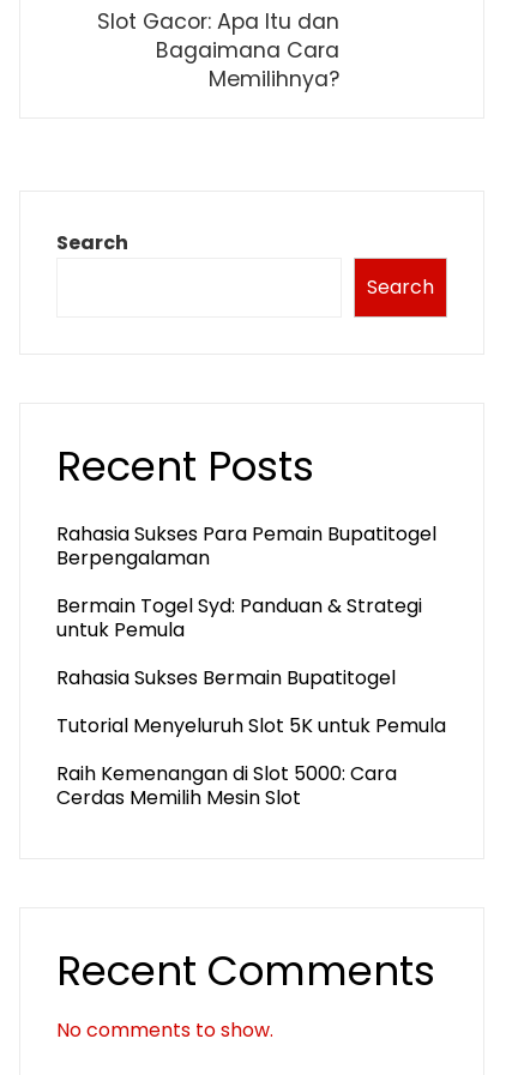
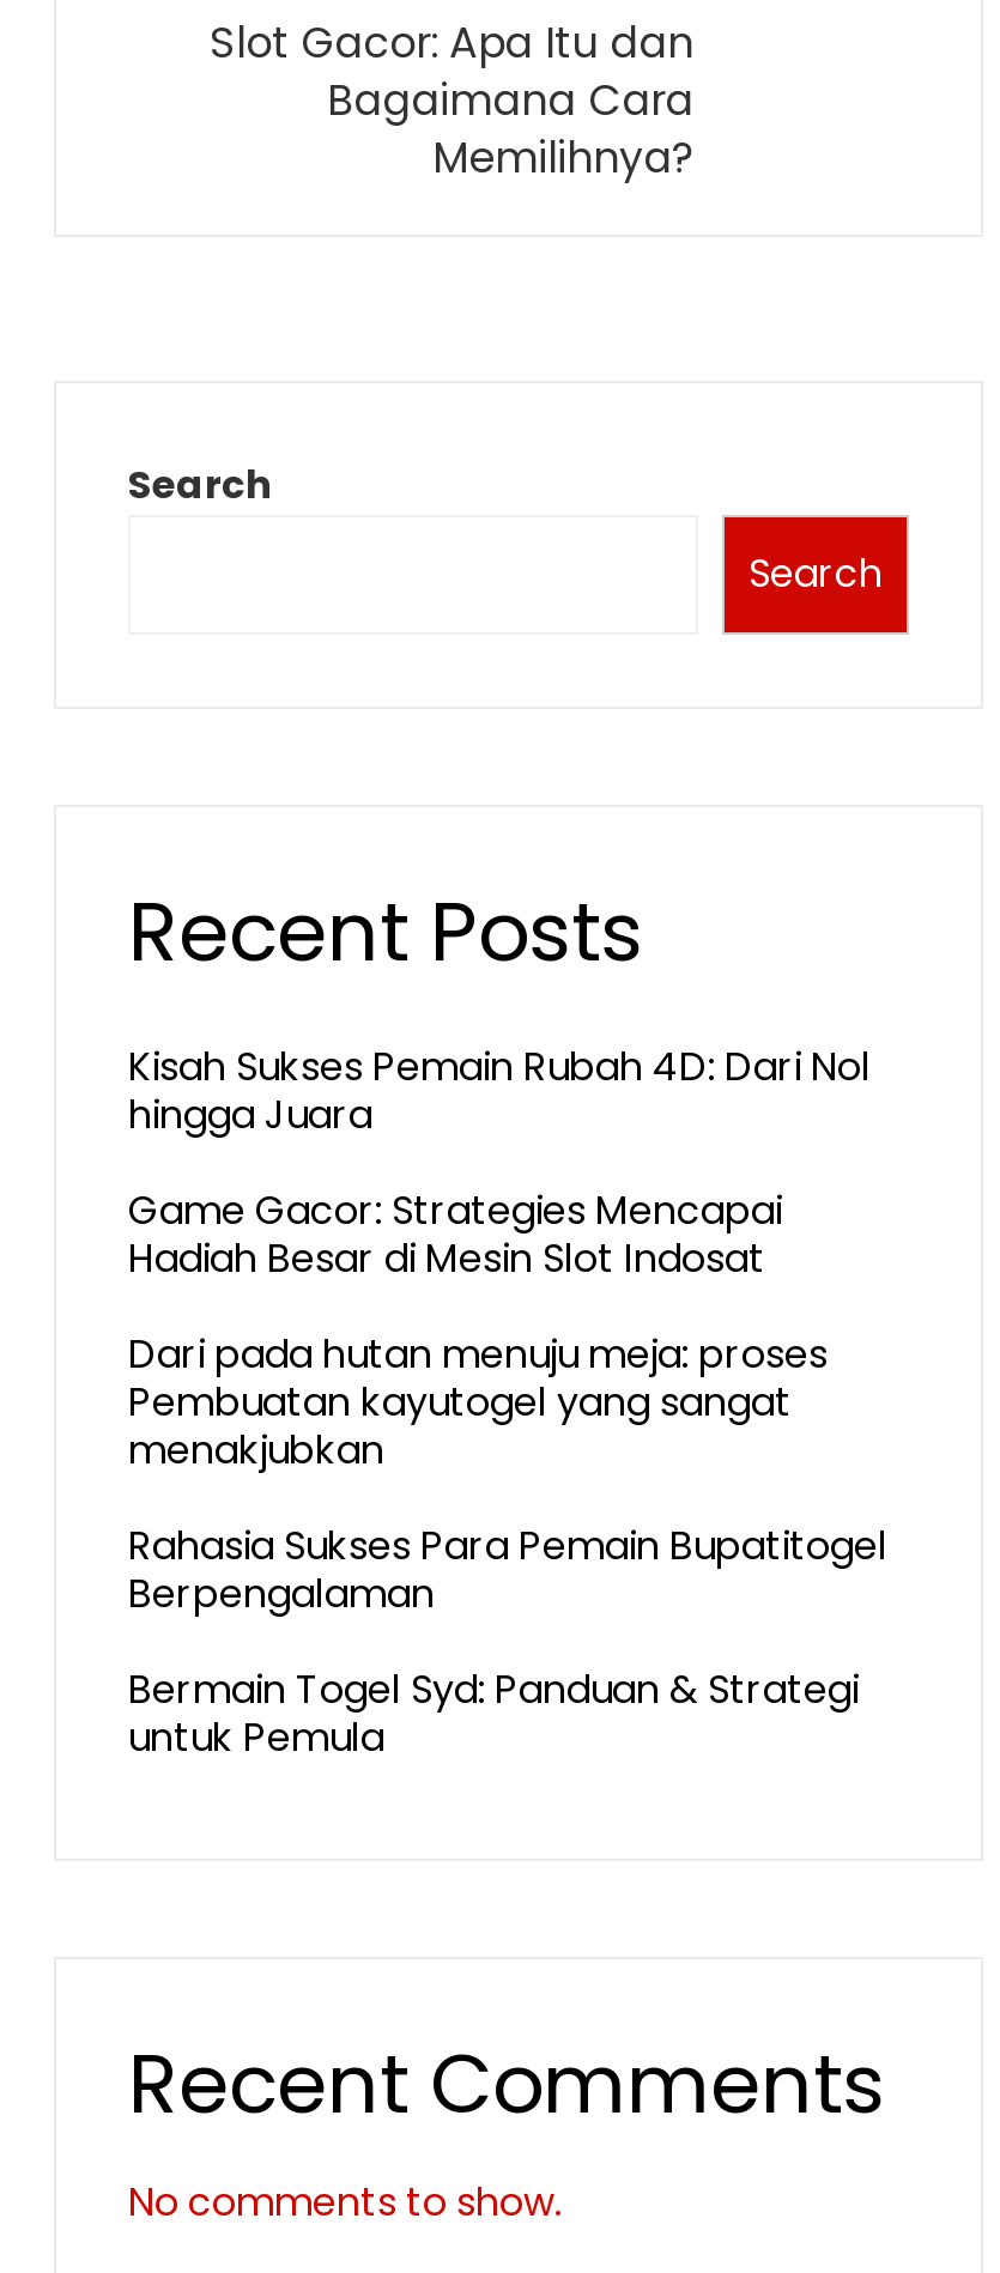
none -> [128,1039,871,1478] Kisah Sukses Pemain Rubah 4D: Dari Nol | hingga Juara | Game Gacor: Strategies Mencapai | Hadiah Besar di Mesin Slot Indosat | Dari pada hutan menuju meja: proses | Pembuatan kayutogel yang sangat | menakjubkan
moved [56,520,436,644] -> [128,1519,887,1765]: Rahasia Sukses Para Pemain Bupatitogel | Berpengalaman | Bermain Togel Syd: Panduan & Strategi | untuk Pemula
[56,664,446,811] Rahasia Sukses Bermain Bupatitogel | Tutorial Menyeluruh Slot 5K untuk Pemula | Raih Kemenangan di Slot 5000: Cara | Cerdas Memilih Mesin Slot -> none

